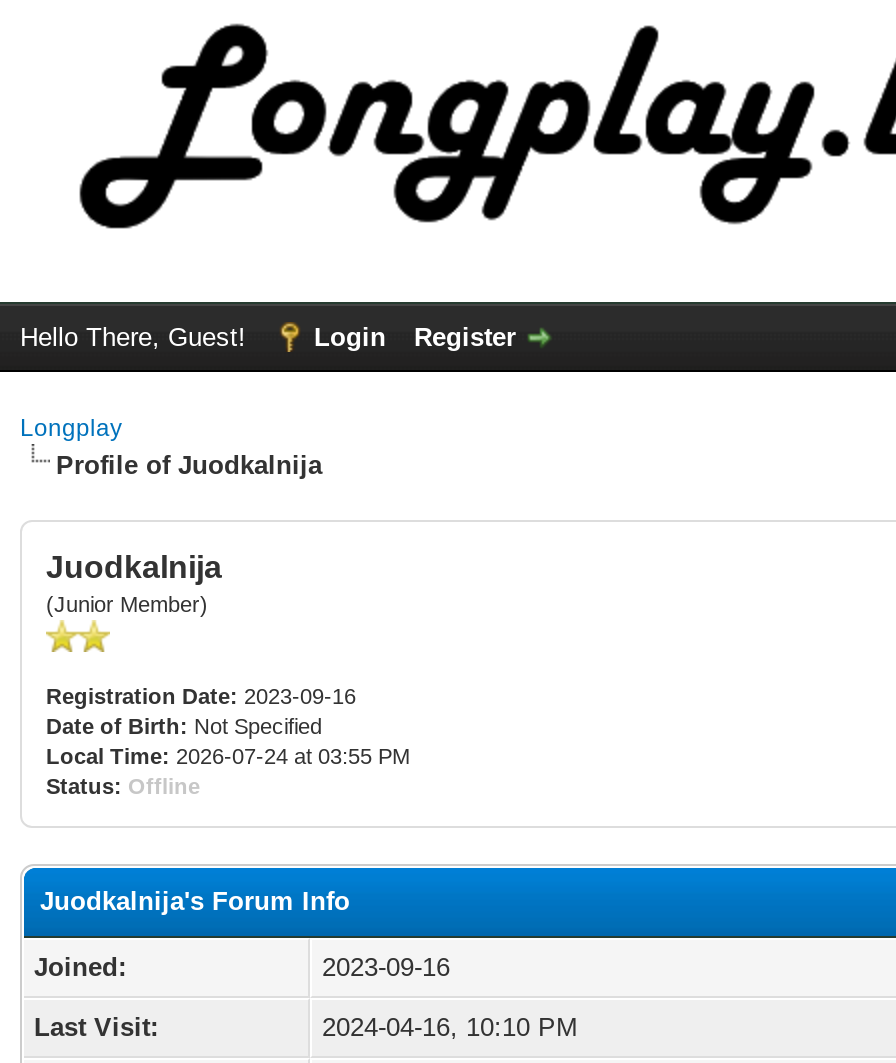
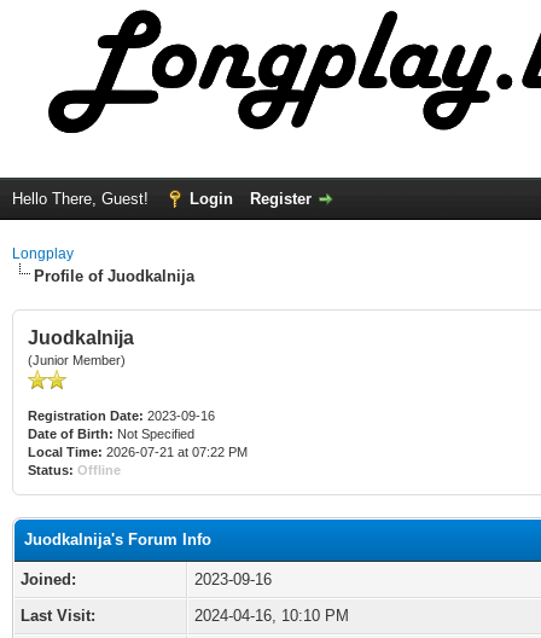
[46,744,410,768] Local Time: 2026-07-24 at 03:55 PM -> [28,445,248,459] Local Time: 2026-07-21 at 07:22 PM

